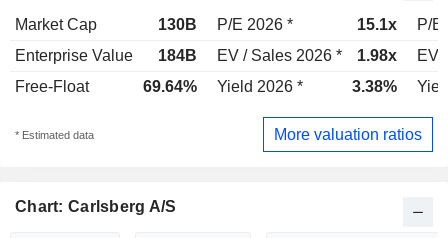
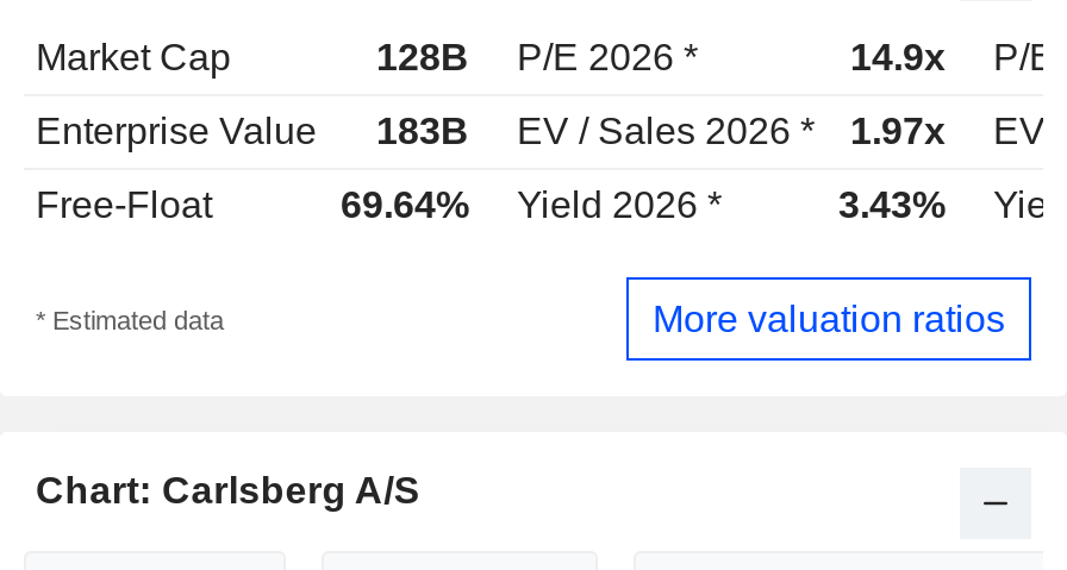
[158,16,293,33] 130B P/E 2026 * -> [376,37,698,77] 128B P/E 2026 *
[357,16,397,33] 15.1x -> [850,37,946,77] 14.9x
[158,47,197,64] 184B -> [376,111,469,151] 183B
[357,47,397,64] 1.98x -> [850,111,946,151] 1.97x
[352,78,397,95] 3.38% -> [838,184,946,225] 3.43%

